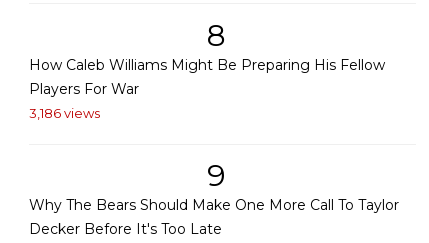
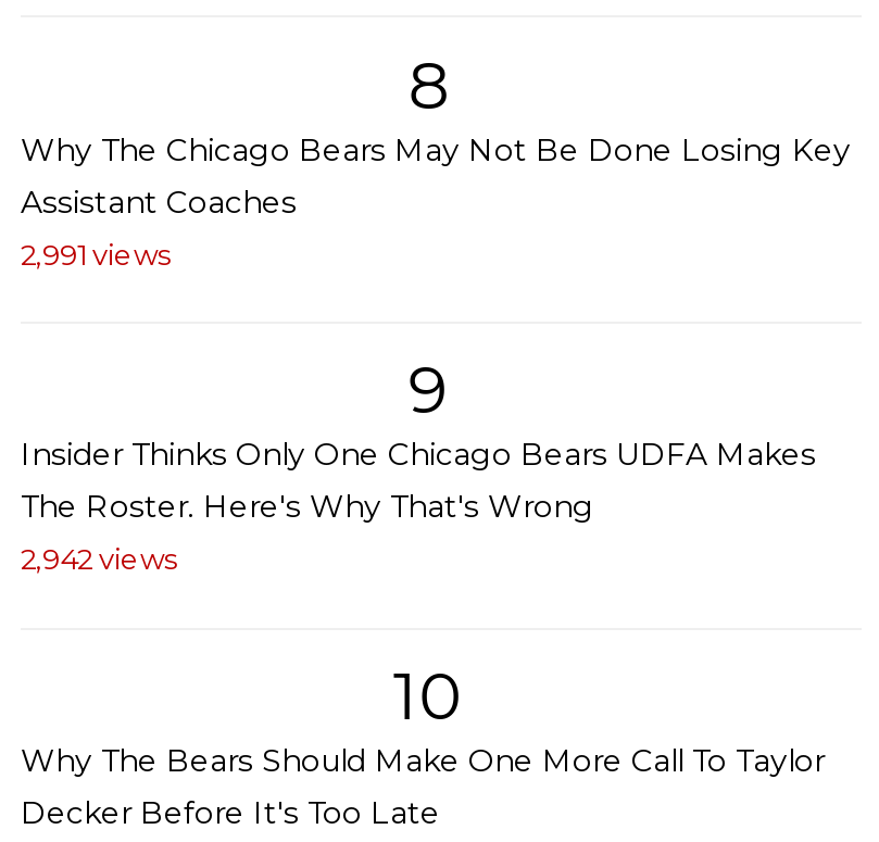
[29,56,385,121] How Caleb Williams Might Be Preparing His Fellow | Players For War | 3,186 views -> [21,130,851,271] Why The Chicago Bears May Not Be Done Losing Key | Assistant Coaches | 2,991 views
none -> [21,435,816,737] Insider Thinks Only One Chicago Bears UDFA Makes | The Roster. Here's Why That's Wrong | 2,942 views | 10

